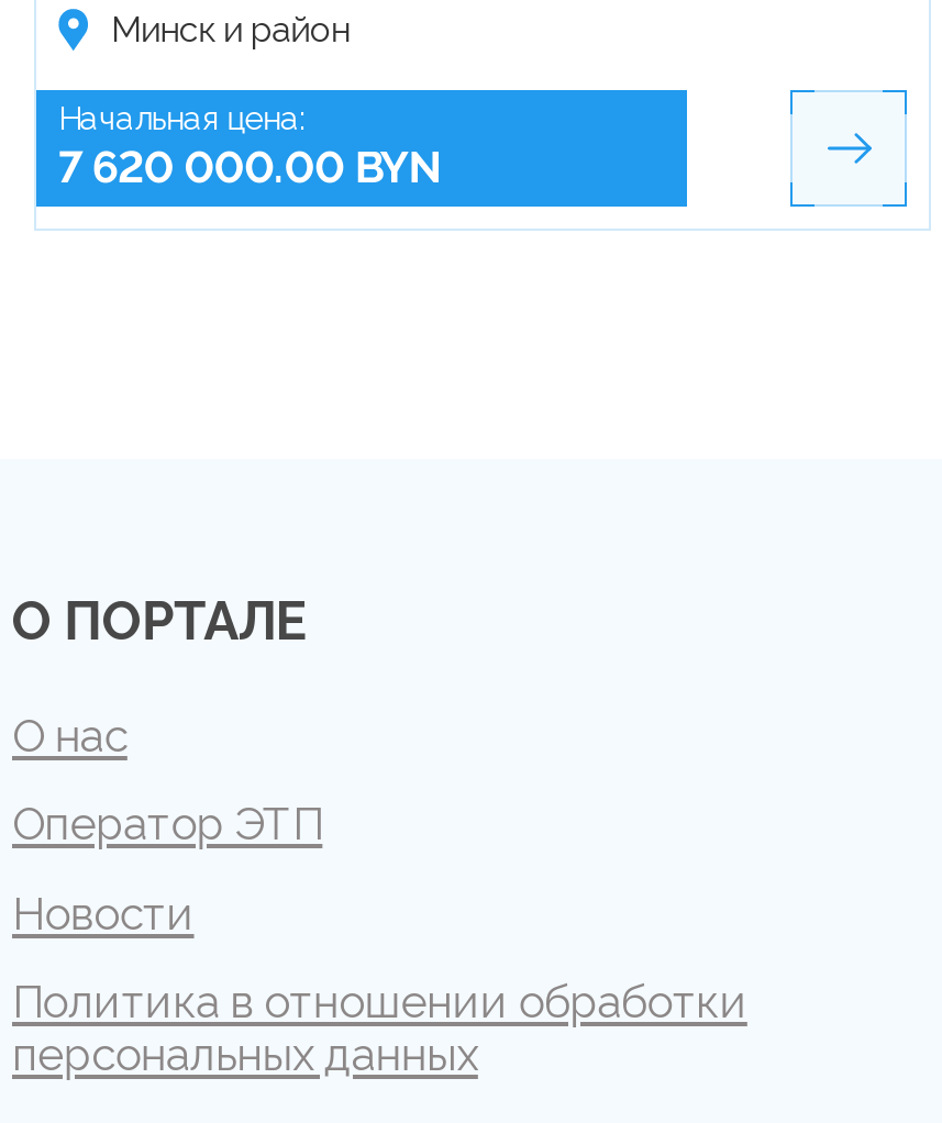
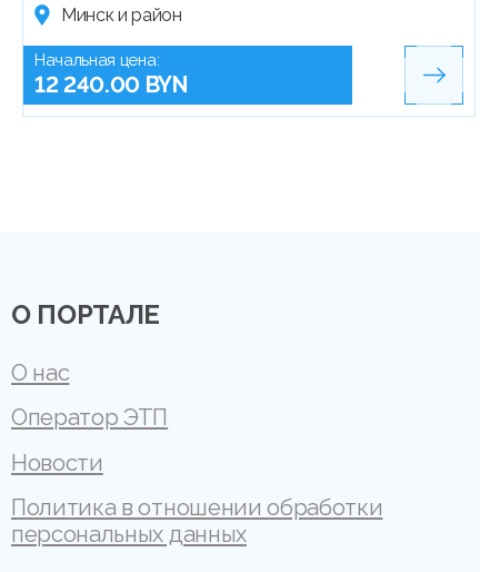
[58,141,438,194] 7 620 000.00 BYN -> [34,72,188,98] 12 240.00 BYN

